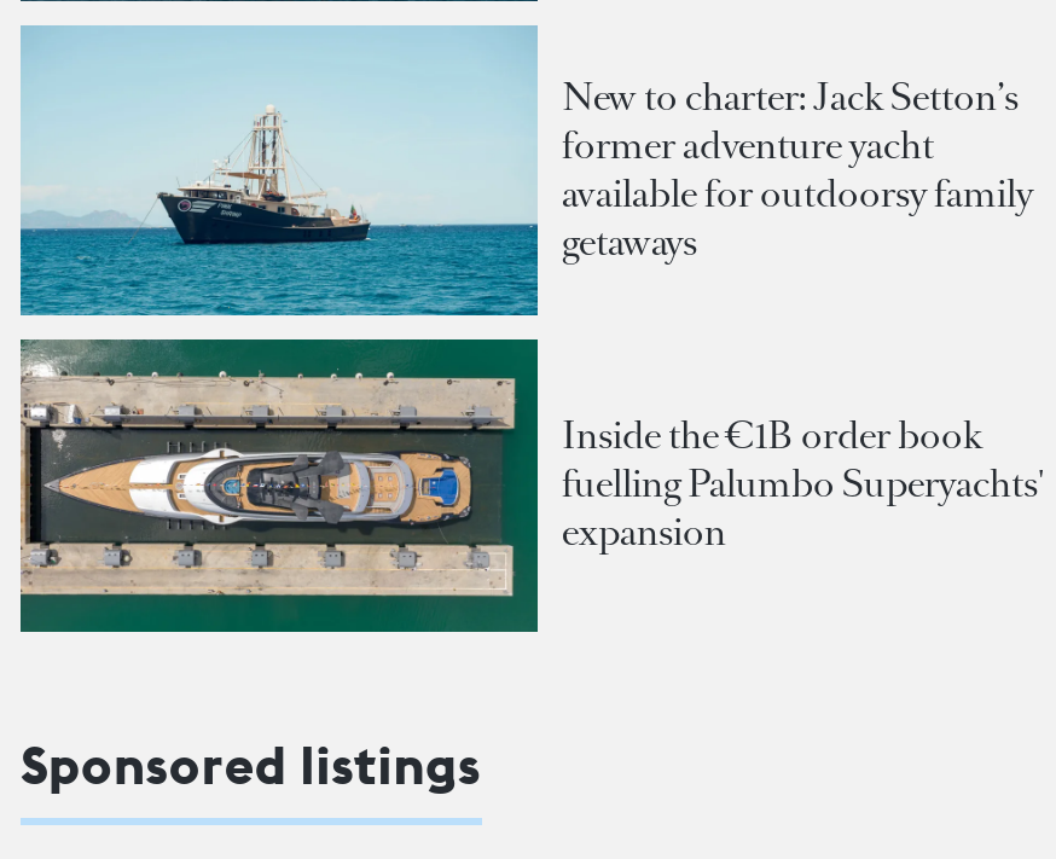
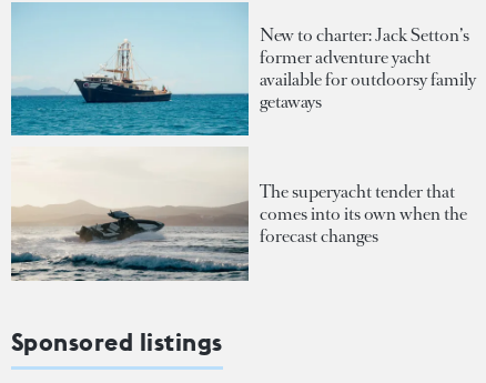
[18,336,1045,635] [image] | Inside the €1B order book | fuelling Palumbo Superyachts' | expansion -> [10,147,467,282] [image] | The superyacht tender that | comes into its own when the | forecast changes

